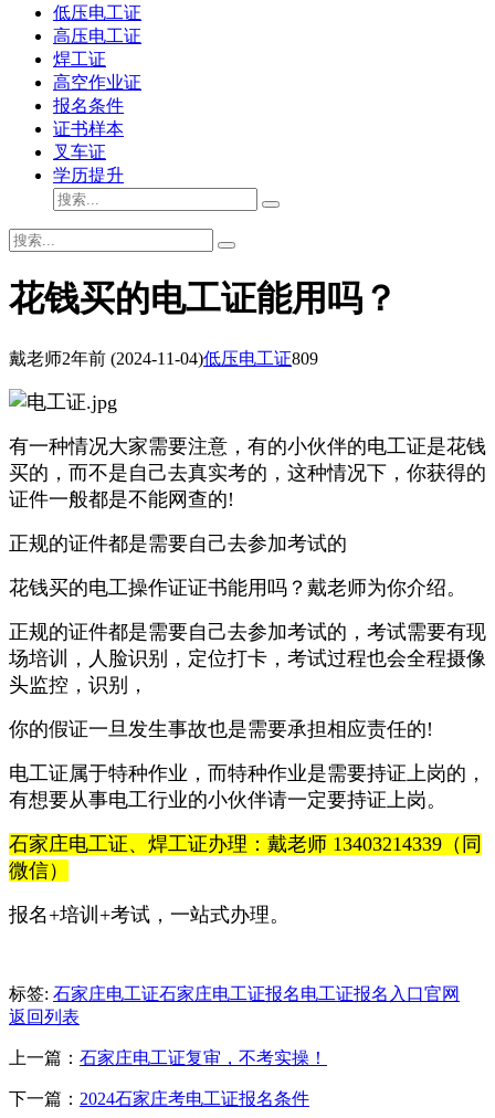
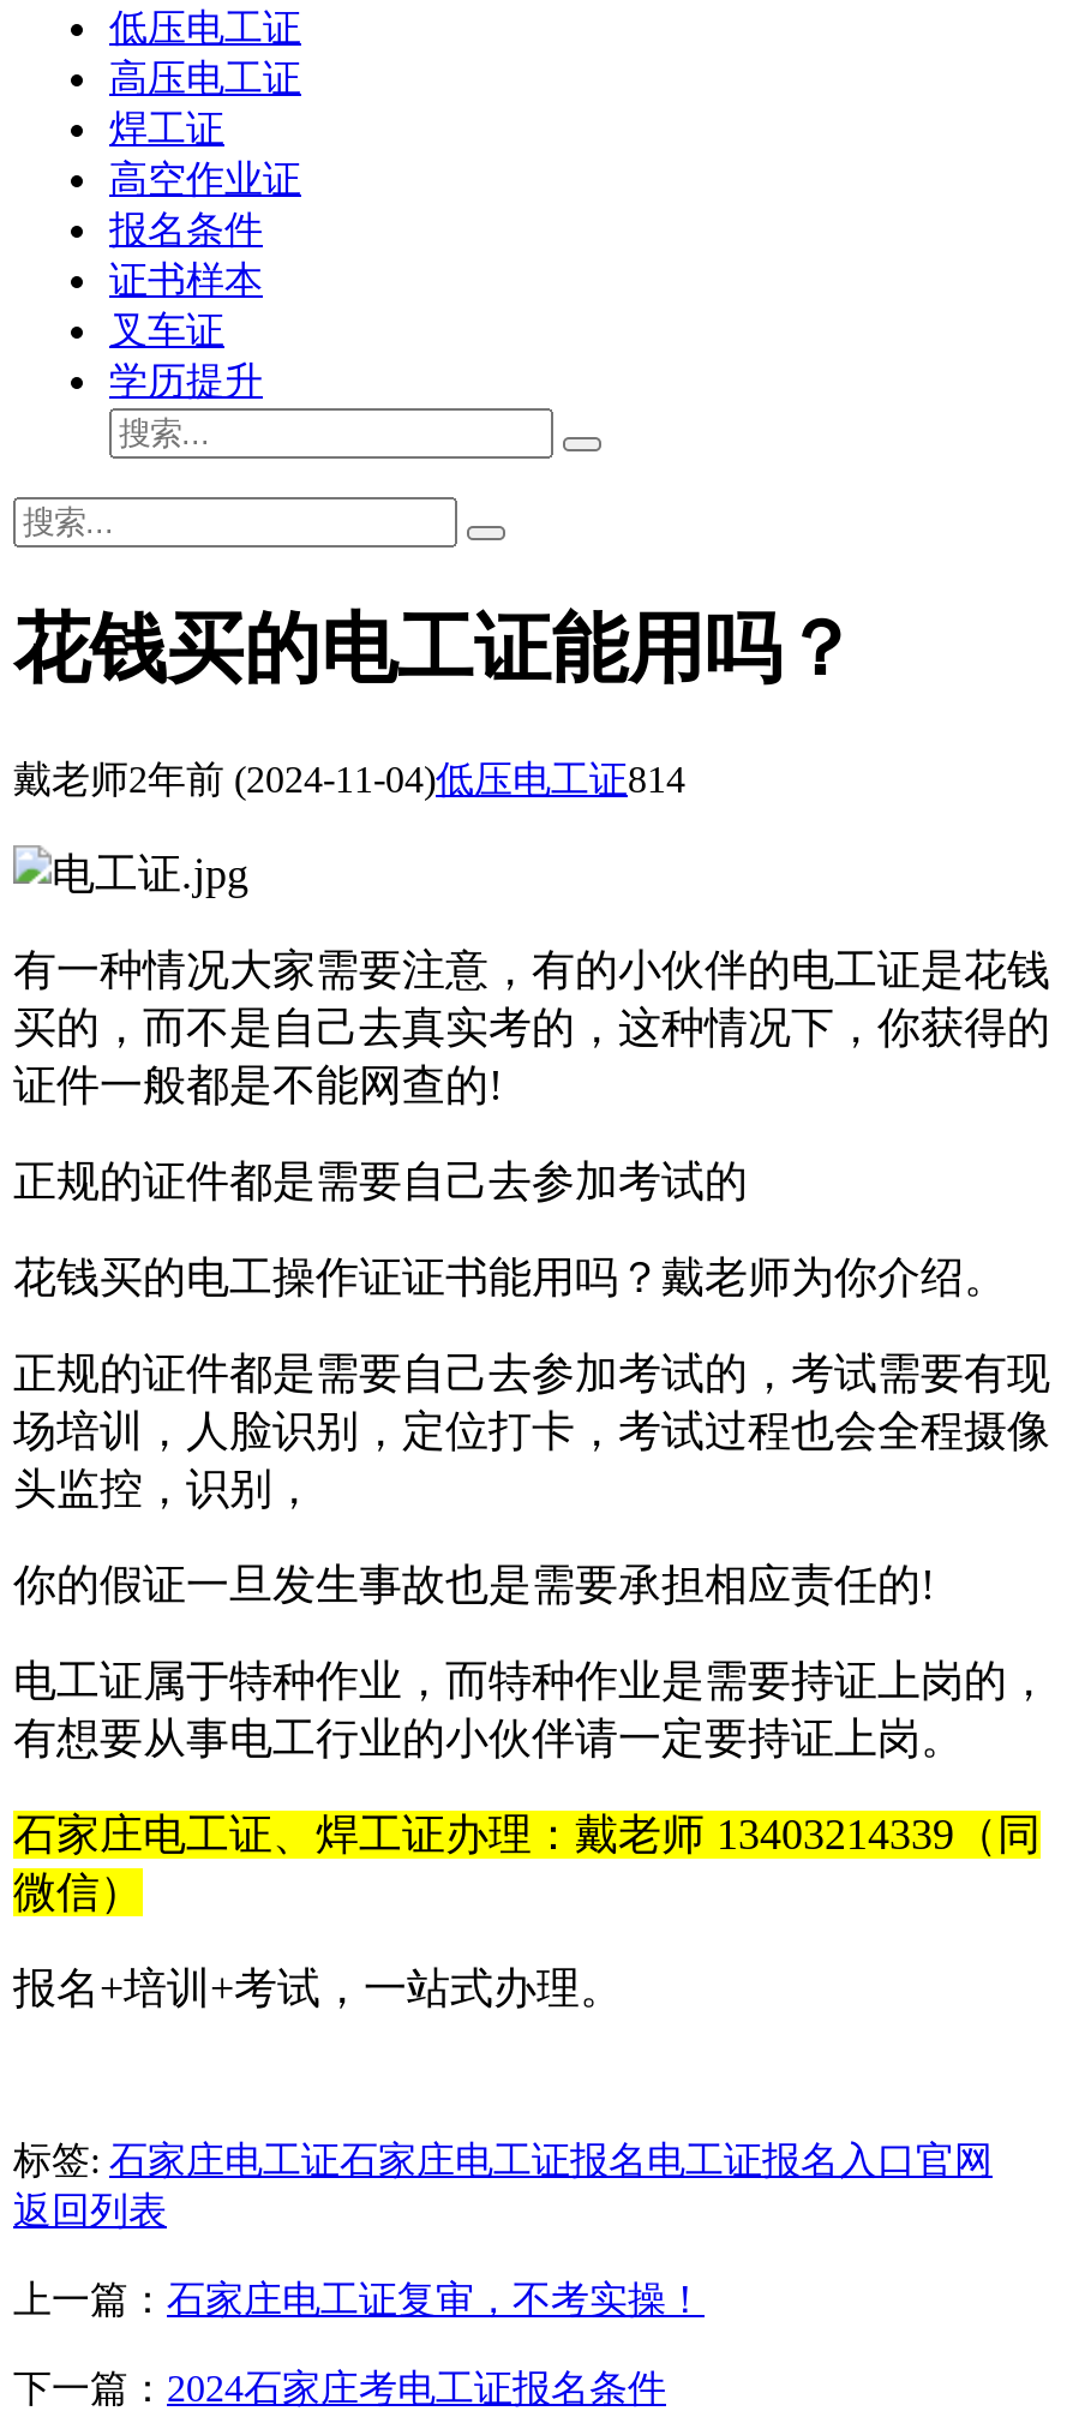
[9,349,318,368] 戴老师2年前(2024-11-04)低压电工证809 -> [13,758,685,799] 戴老师2年前(2024-11-04)低压电工证814

